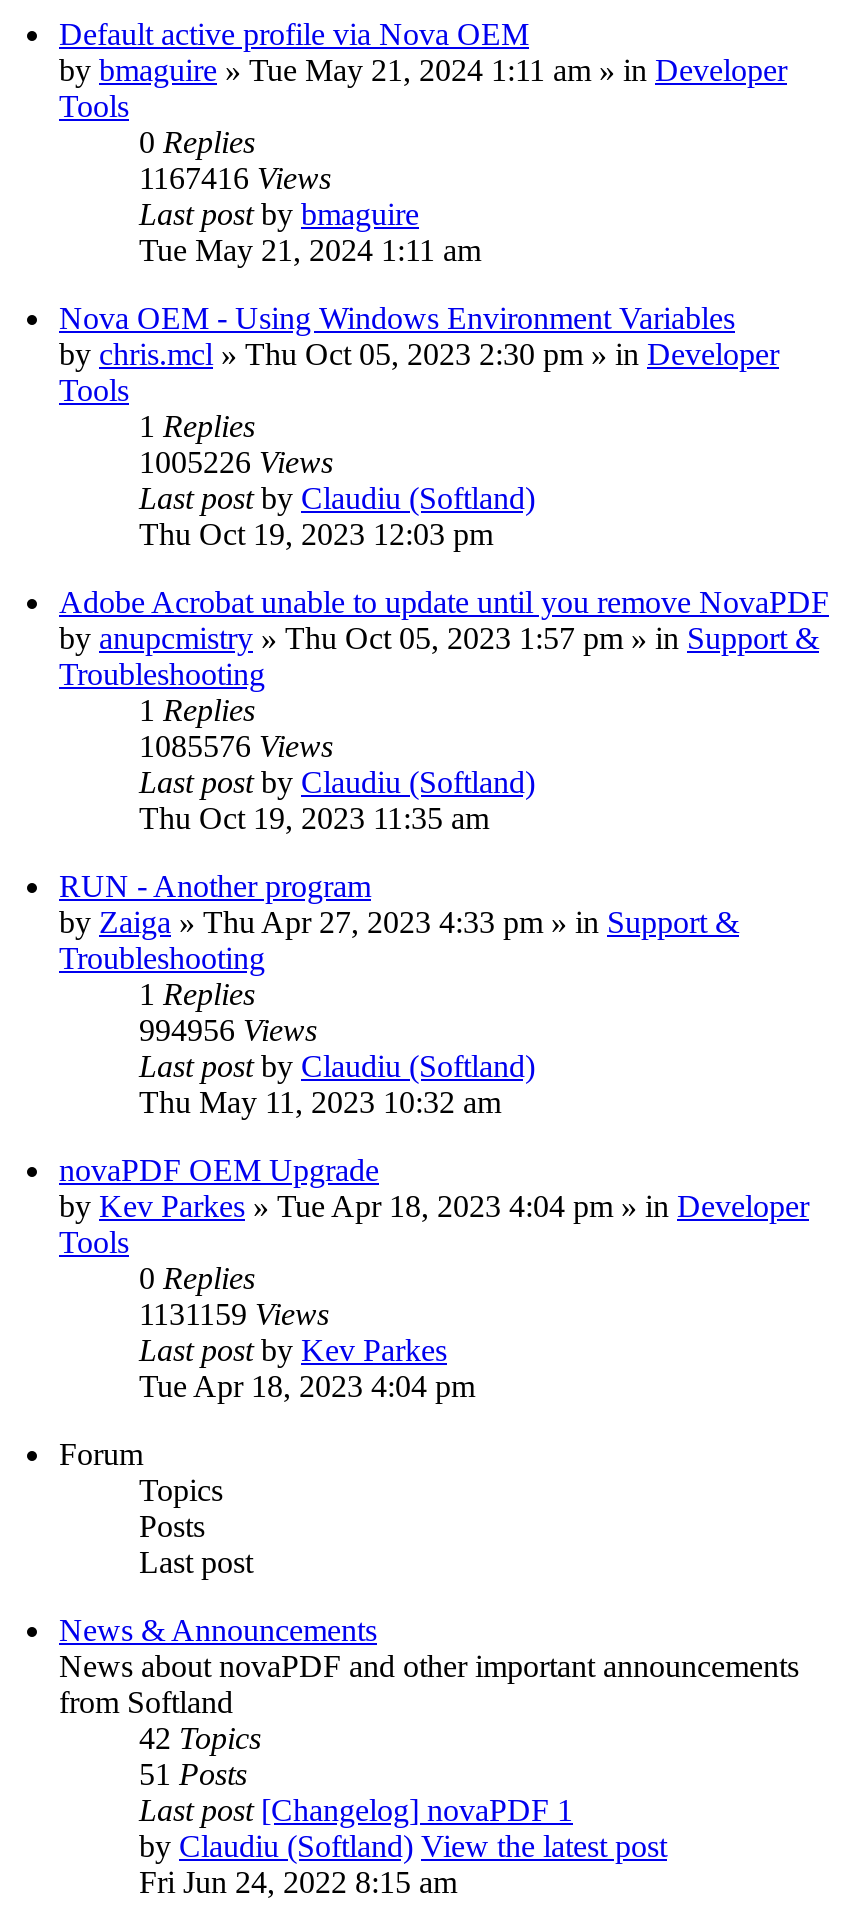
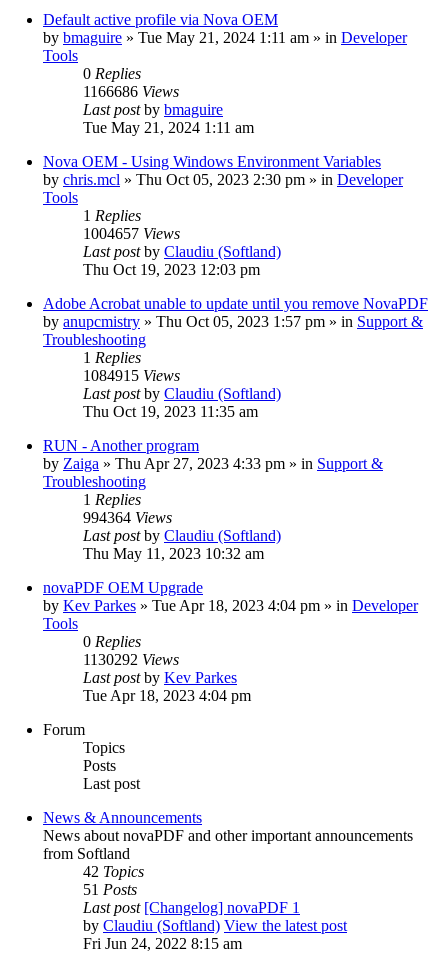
[139,161,331,195] 1167416 Views -> [83,83,179,100] 1166686 Views
[139,445,333,479] 1005226 Views -> [83,225,180,242] 1004657 Views
[139,729,333,763] 1085576 Views -> [83,367,180,384] 1084915 Views
[139,1013,317,1047] 994956 Views -> [83,509,172,526] 994364 Views
[139,1297,329,1331] 1131159 Views -> [83,651,179,668] 1130292 Views

